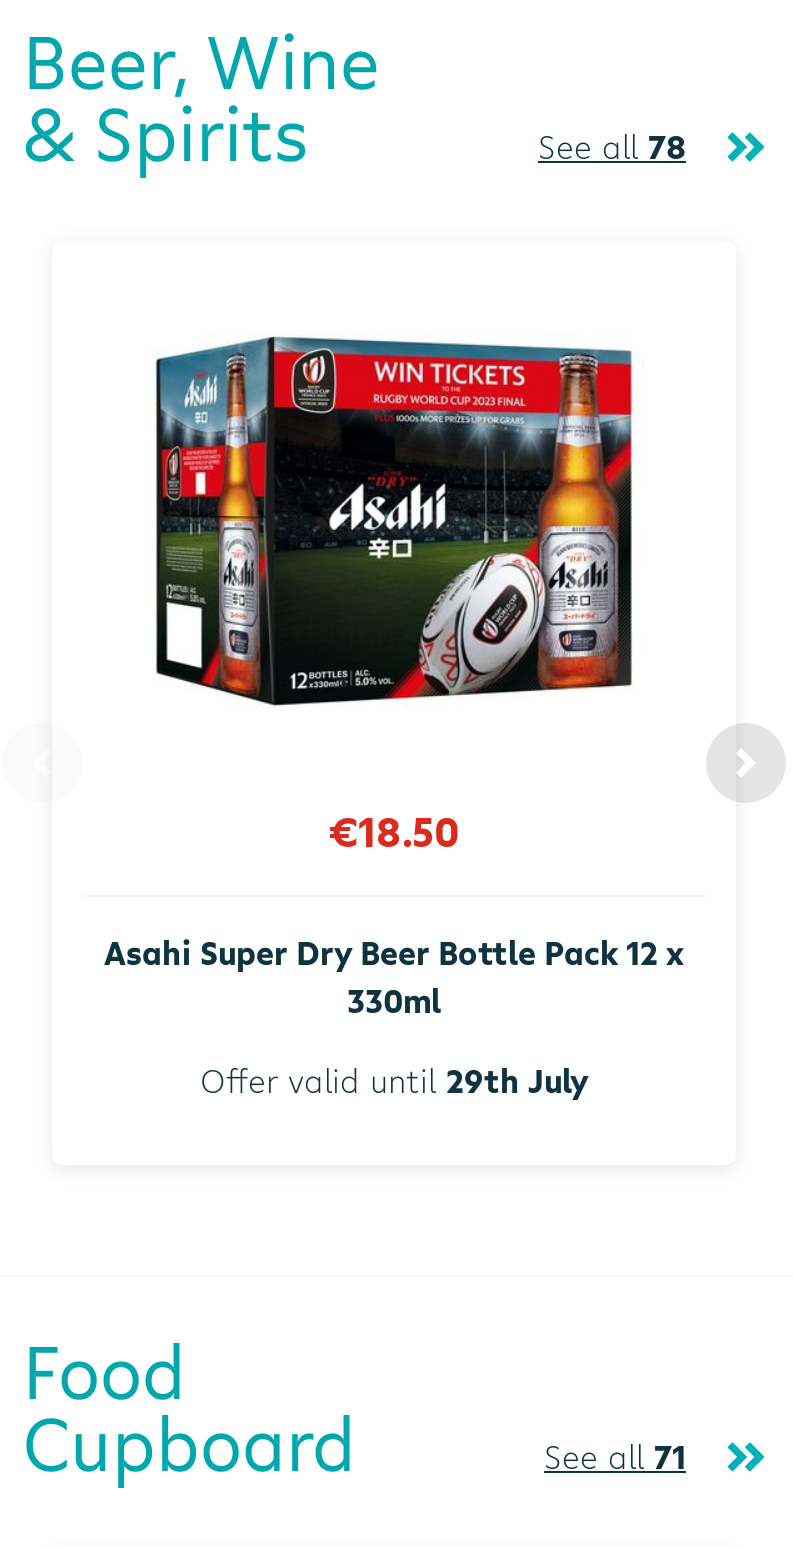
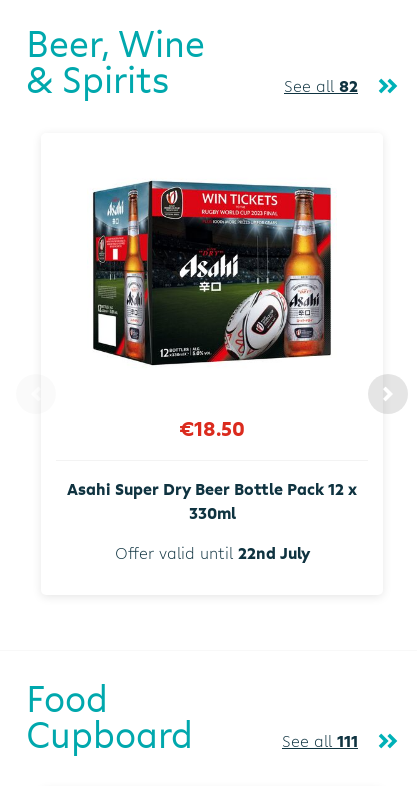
[538,125,686,169] See all 78 -> [284,75,358,97] See all 82
[200,1058,588,1102] Offer valid until 29th July -> [114,542,309,564] Offer valid until 22nd July
[544,1434,686,1478] See all 71 -> [282,730,358,752] See all 111

